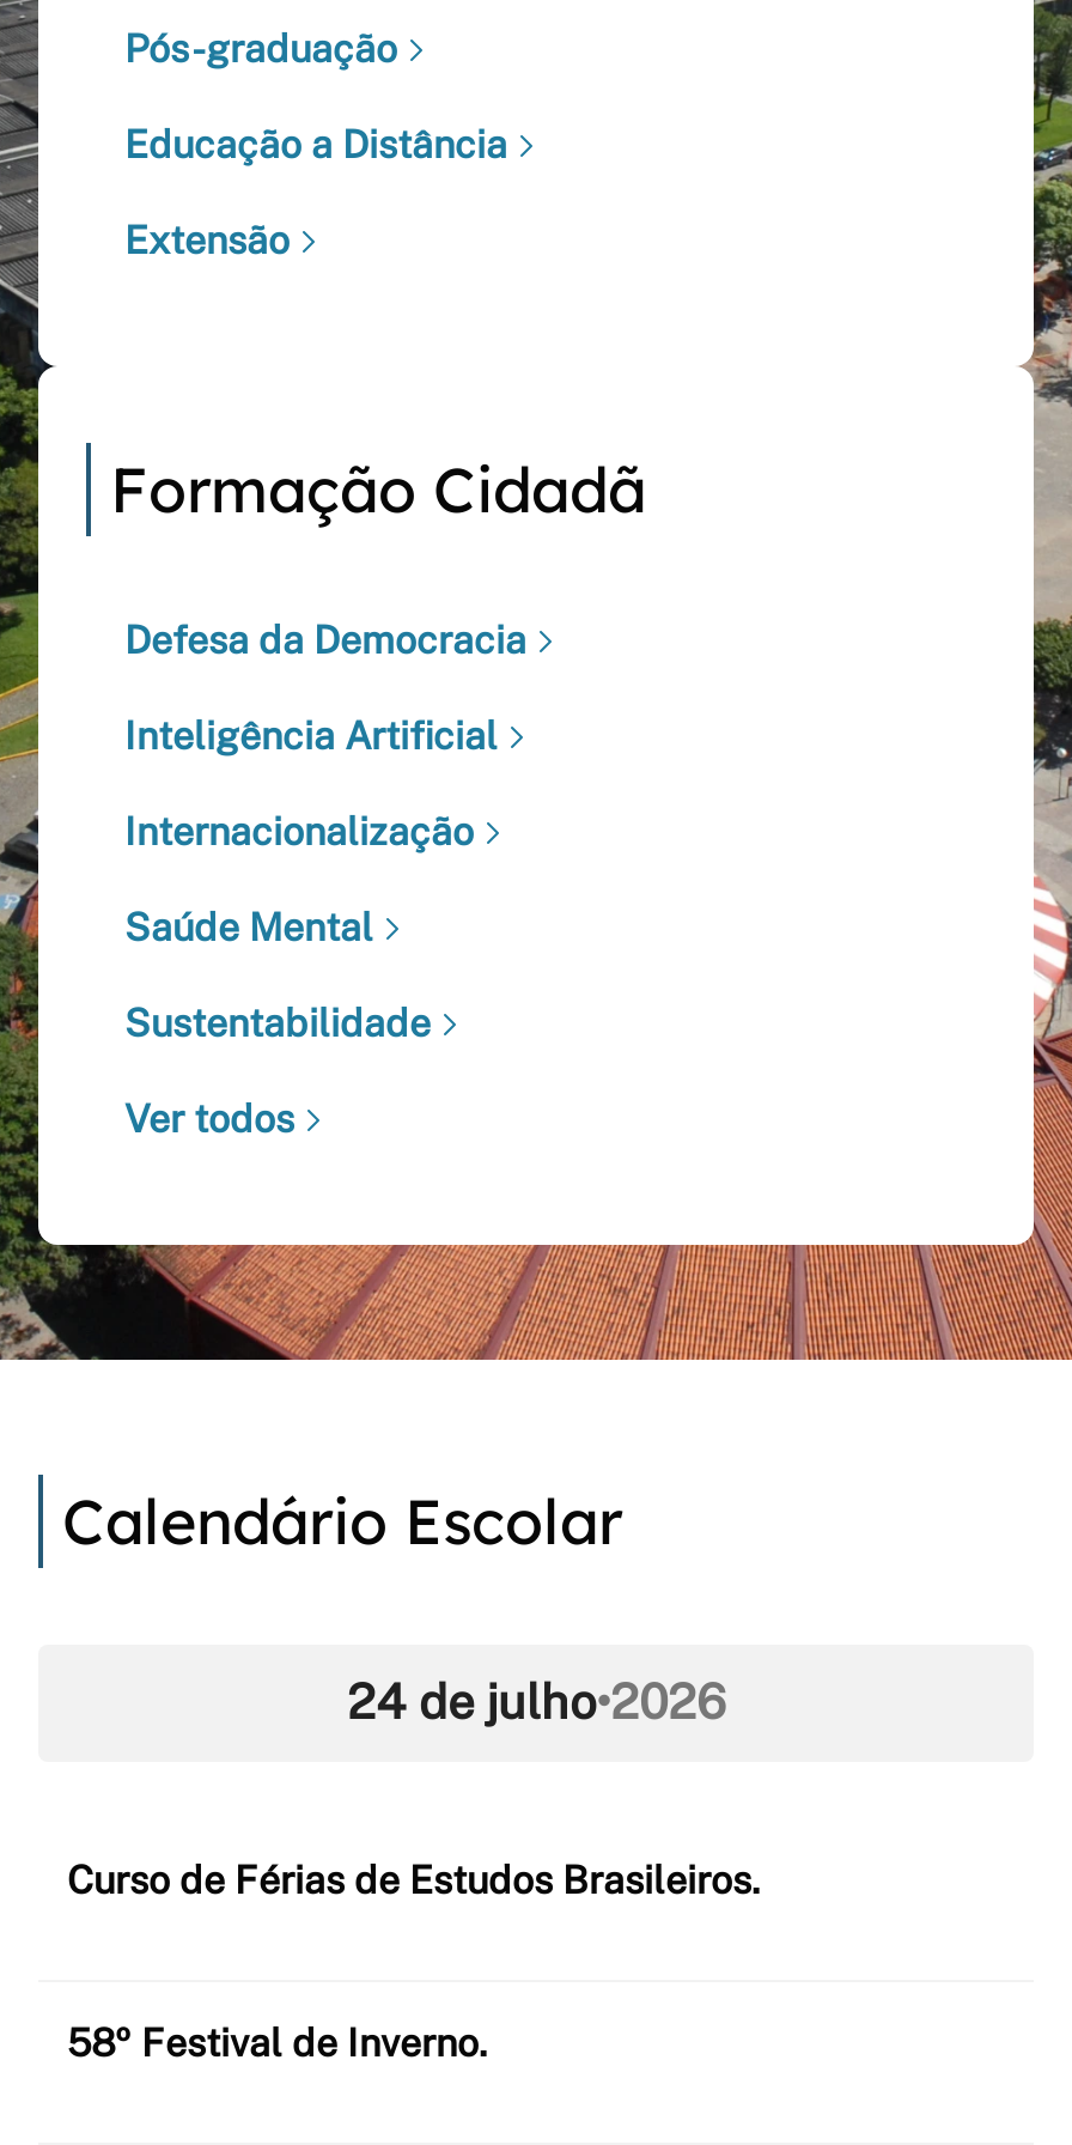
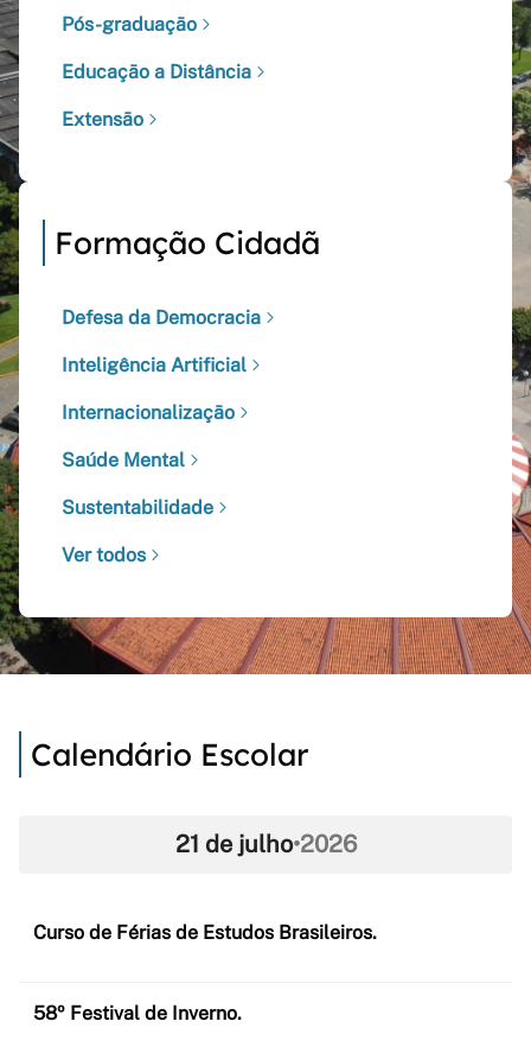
[347,1674,725,1731] 24 de julho•2026 -> [175,830,356,858] 21 de julho•2026

